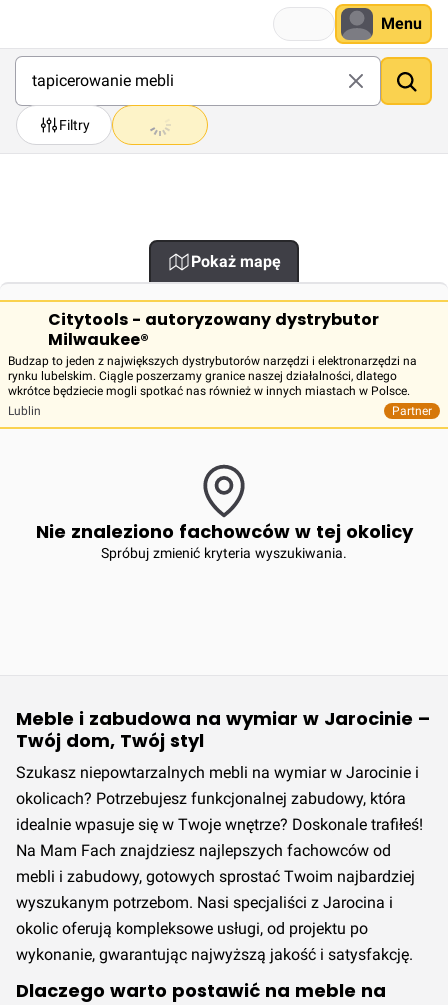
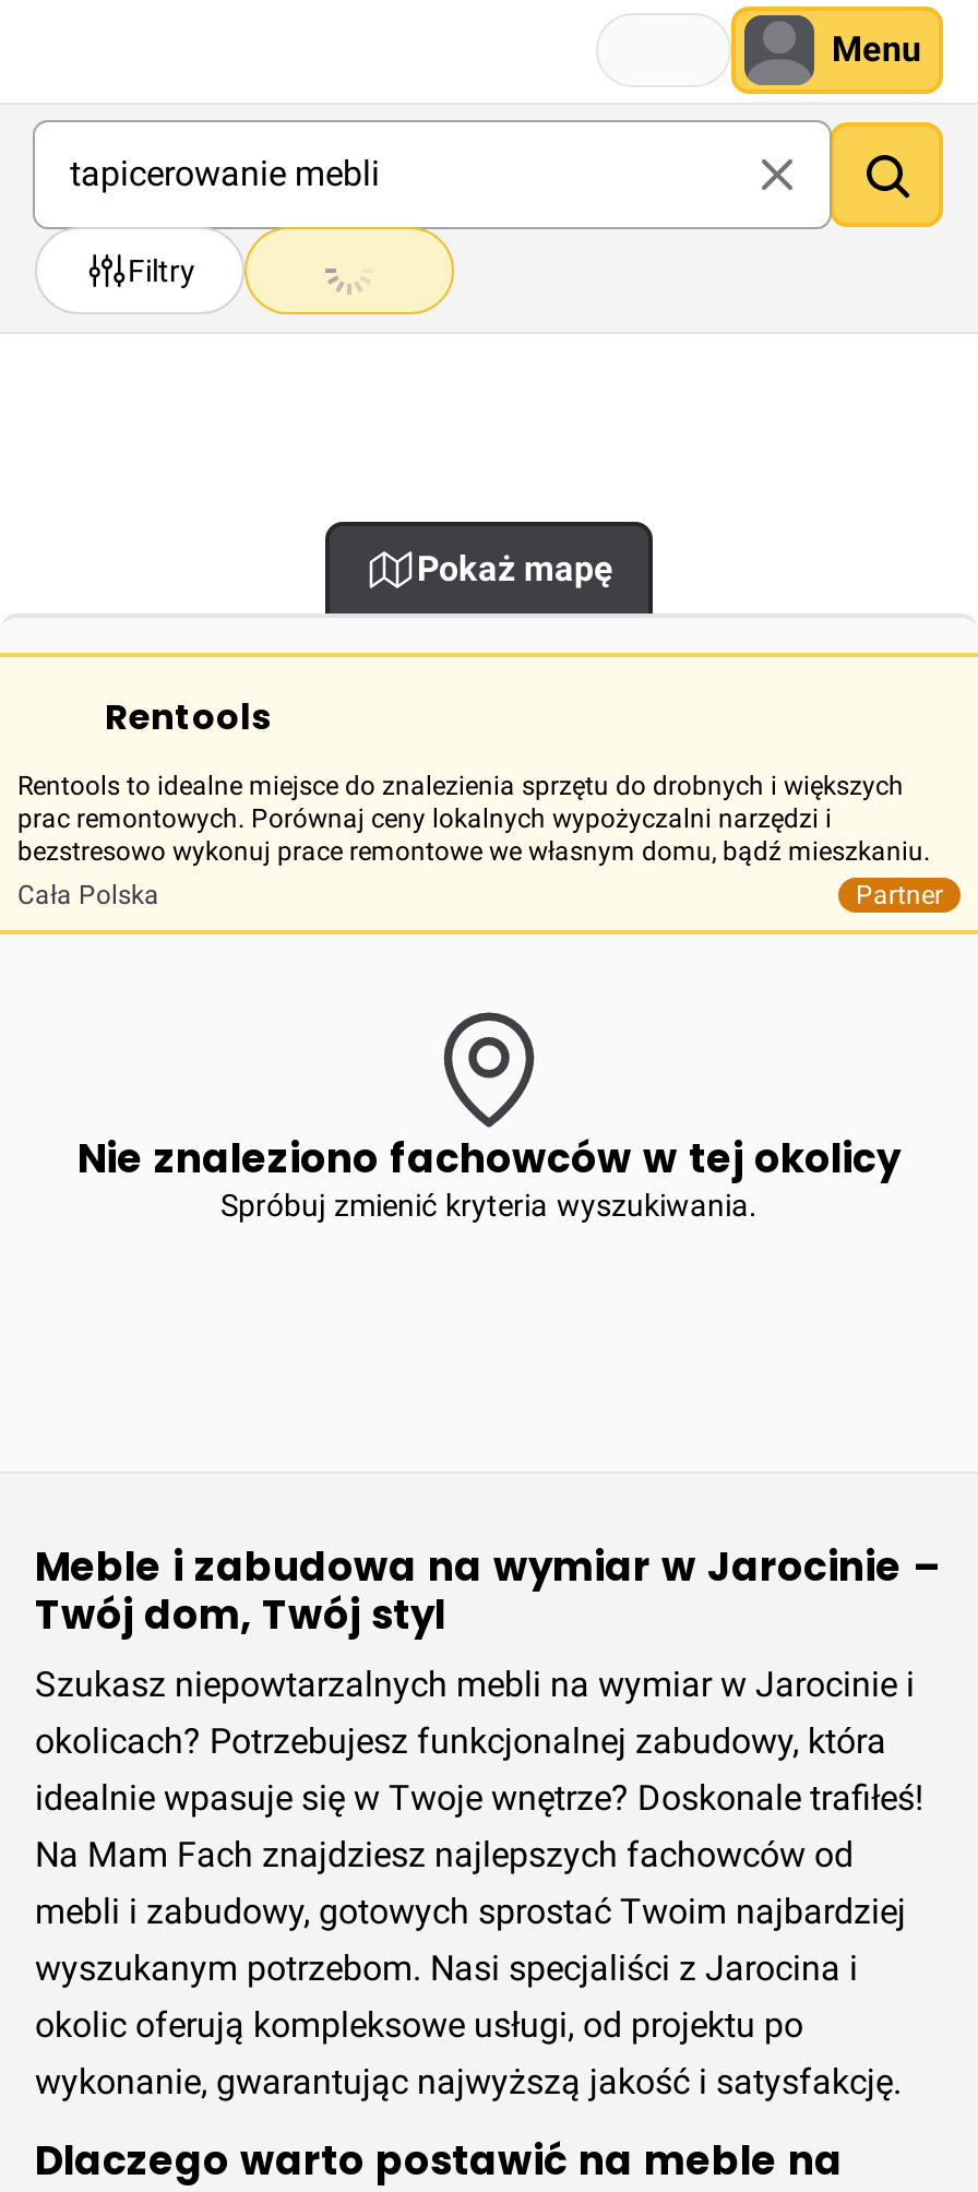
[8,308,417,418] Citytools - autoryzowany dystrybutor | Milwaukee® | Budzap to jeden z największych dystrybutorów narzędzi i elektronarzędzi na | rynku lubelskim. Ciągle poszerzamy granice naszej działalności, dlatego | wkrótce będziecie mogli spotkać nas również w innych miastach w Polsce. | Lublin -> [17,692,930,910] Rentools | Rentools to idealne miejsce do znalezienia sprzętu do drobnych i większych | prac remontowych. Porównaj ceny lokalnych wypożyczalni narzędzi i | bezstresowo wykonuj prace remontowe we własnym domu, bądź mieszkaniu. | Cała Polska

